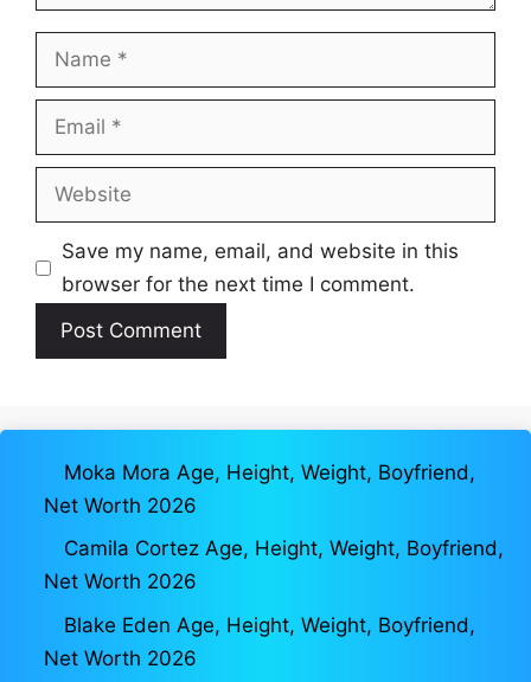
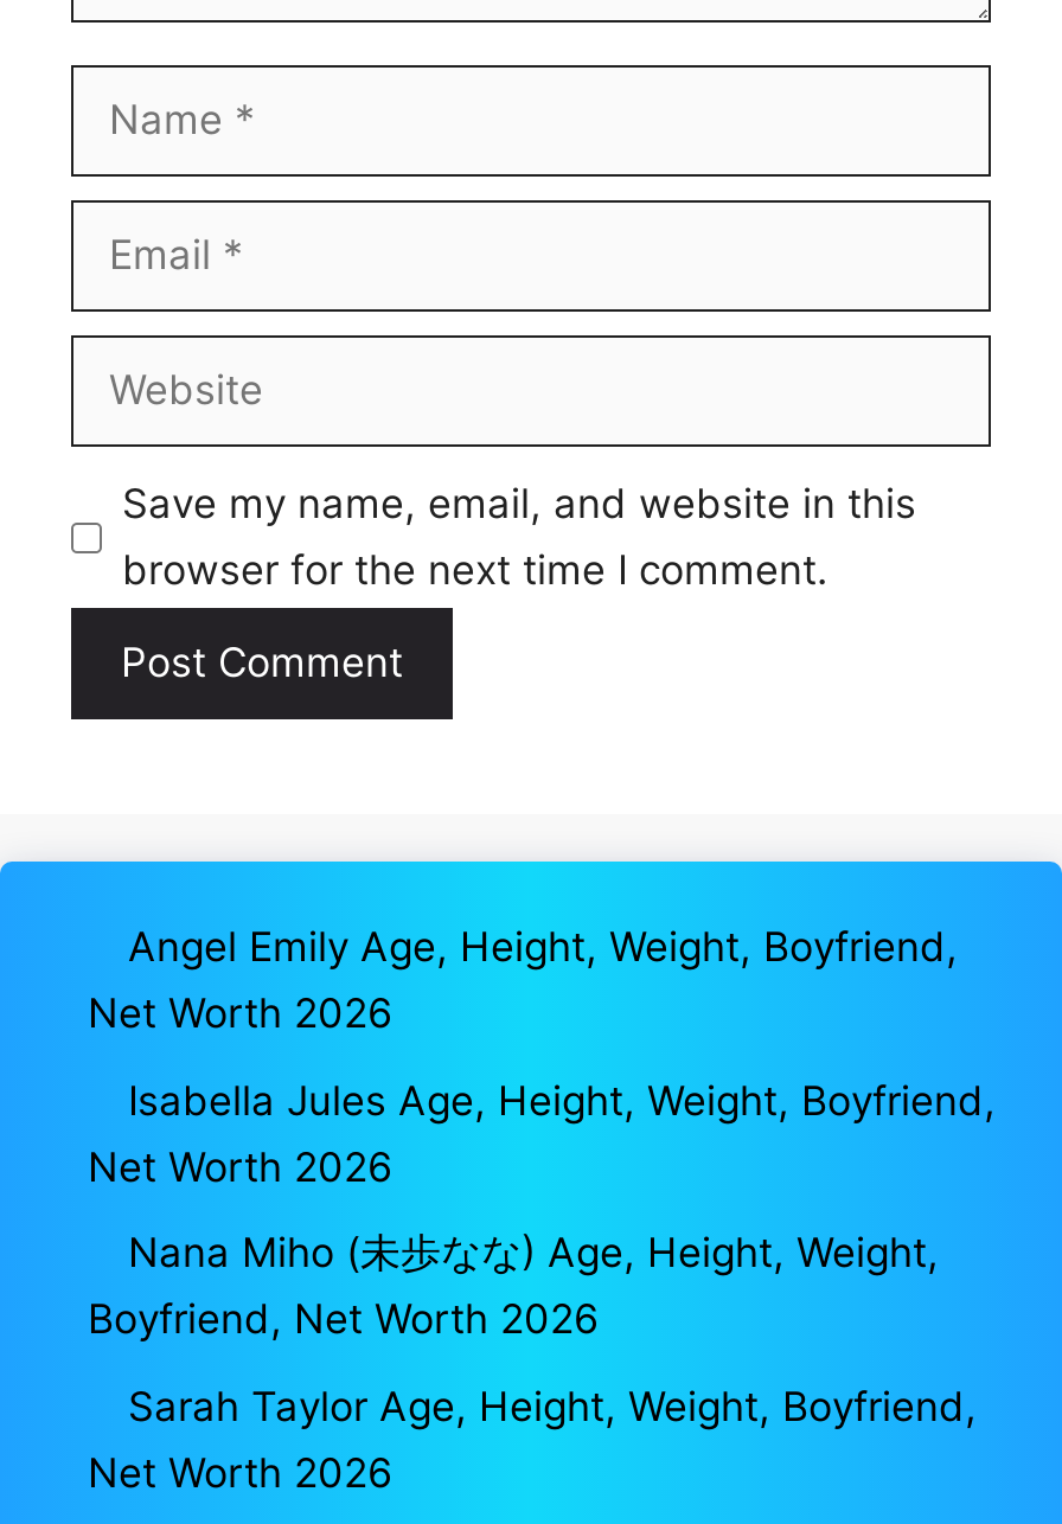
[64,460,475,484] Moka Mora Age, Height, Weight, Boyfriend, -> [128,923,958,971] Angel Emily Age, Height, Weight, Boyfriend,
[64,536,504,560] Camila Cortez Age, Height, Weight, Boyfriend, -> [128,1076,996,1124] Isabella Jules Age, Height, Weight, Boyfriend,
[64,613,475,637] Blake Eden Age, Height, Weight, Boyfriend, -> [88,1229,977,1429] Nana Miho (未歩なな) Age, Height, Weight, | Boyfriend, Net Worth 2026 | Sarah Taylor Age, Height, Weight, Boyfriend,

